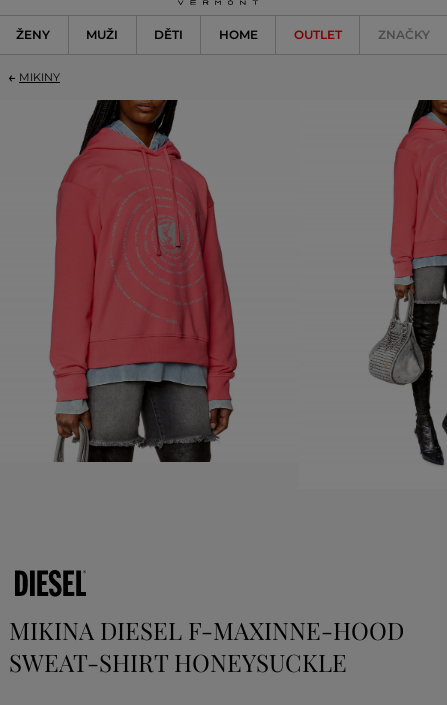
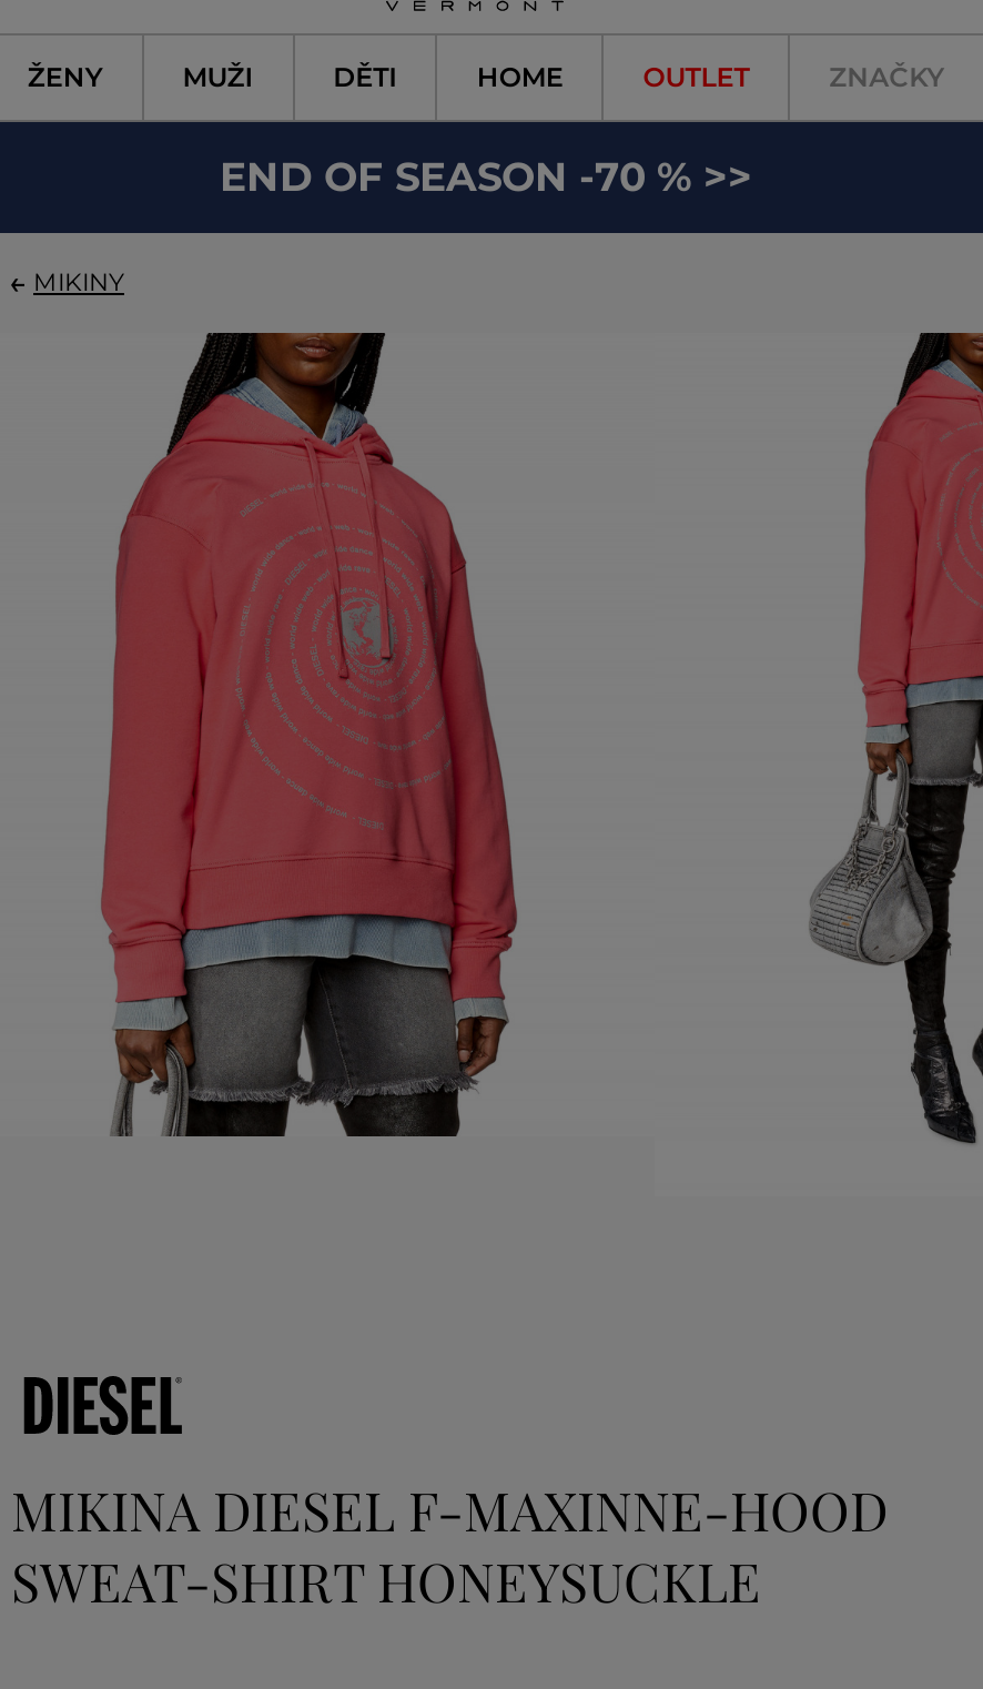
none -> [220,153,752,202] END OF SEASON -70 % >>

